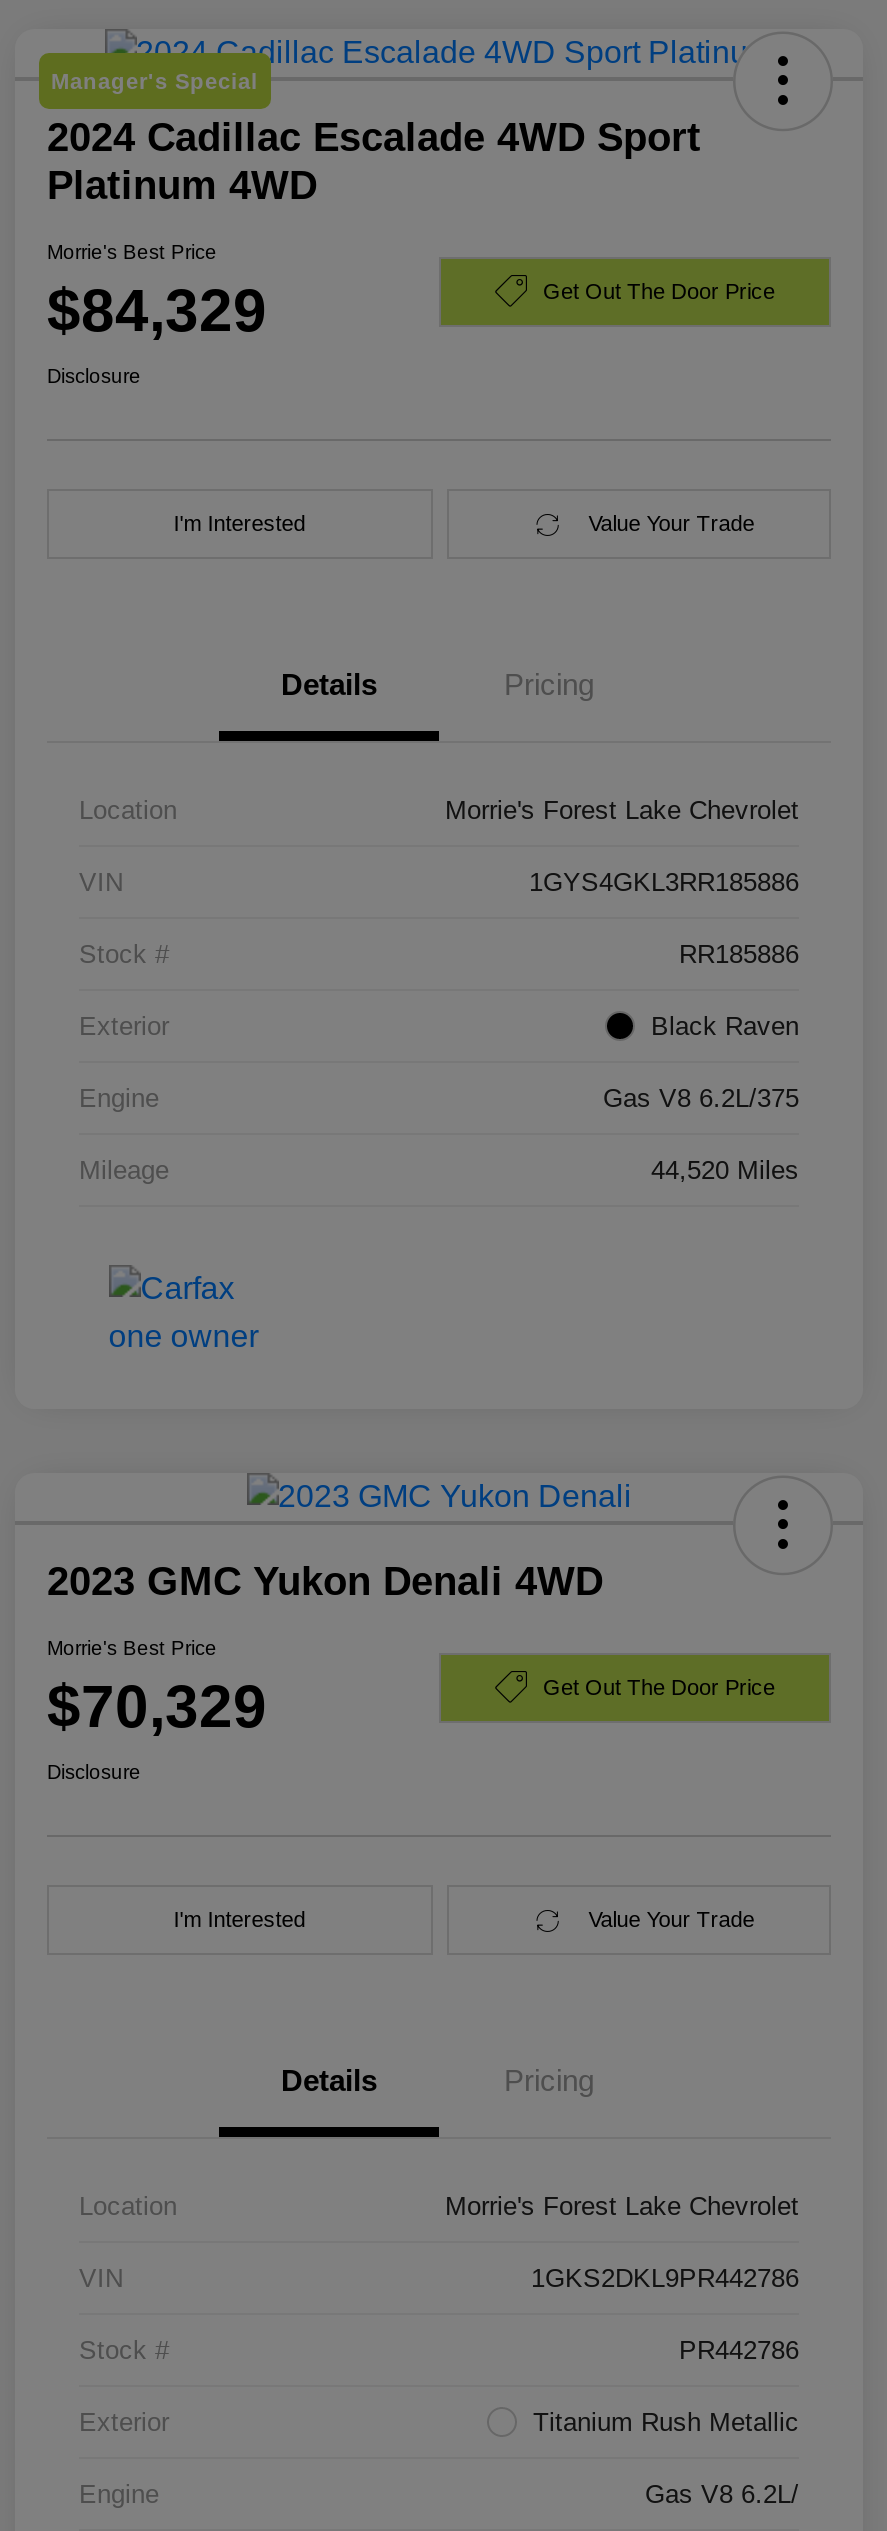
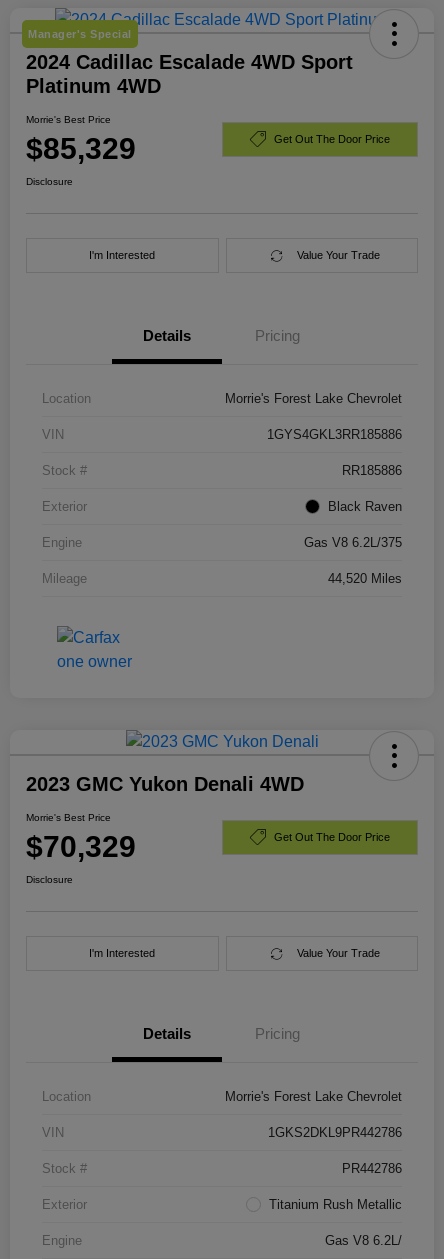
[47,277,267,343] $84,329 -> [26,132,136,165] $85,329

